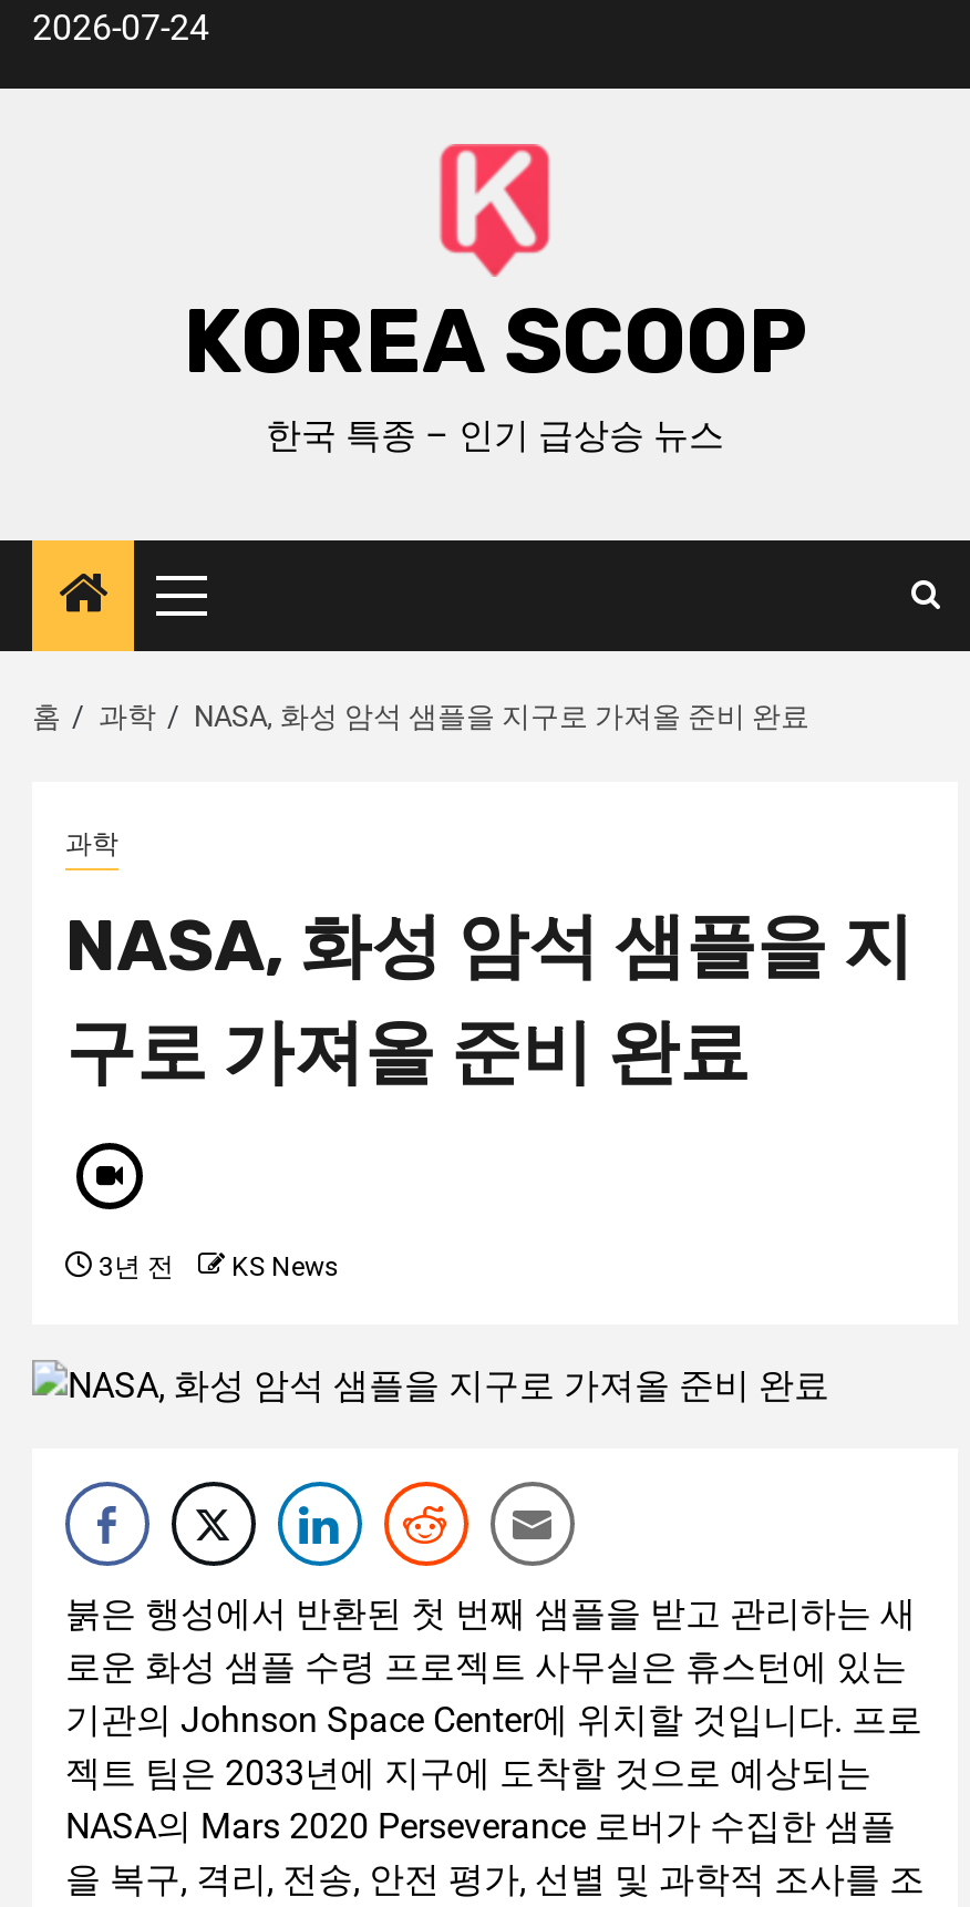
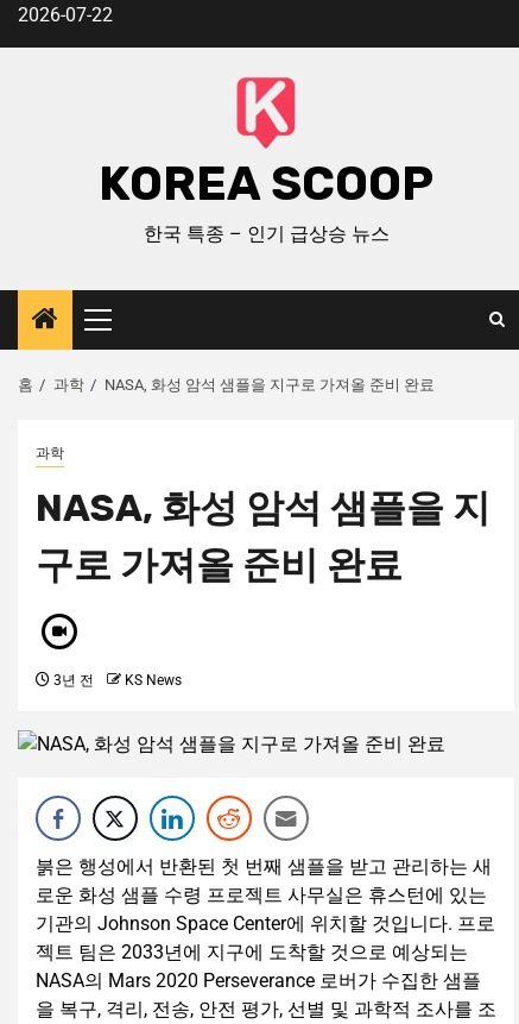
[32,7,209,49] 2026-07-24 -> [18,4,113,26] 2026-07-22

